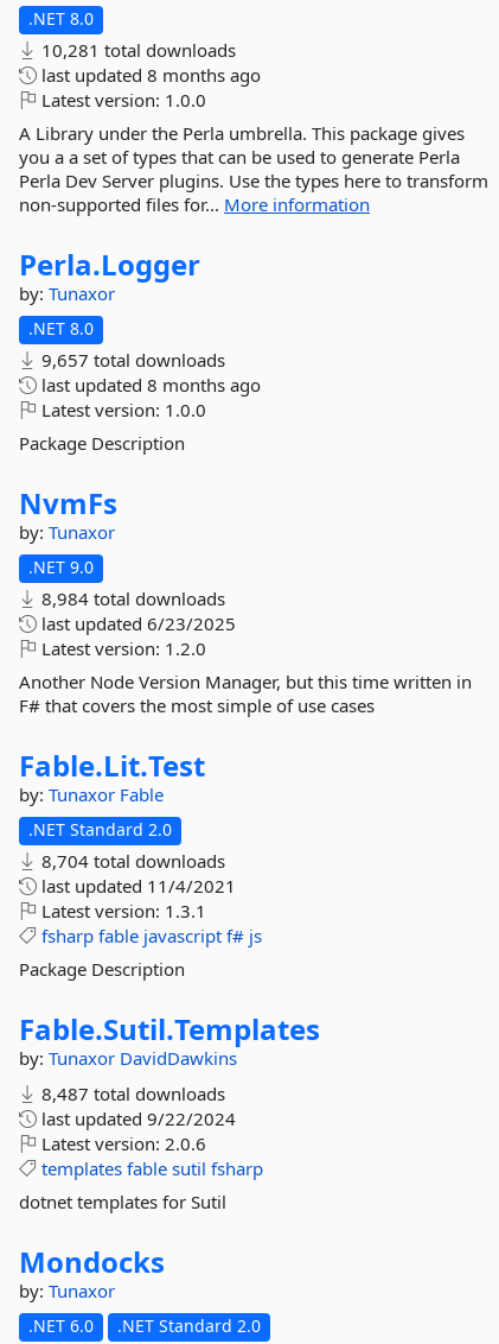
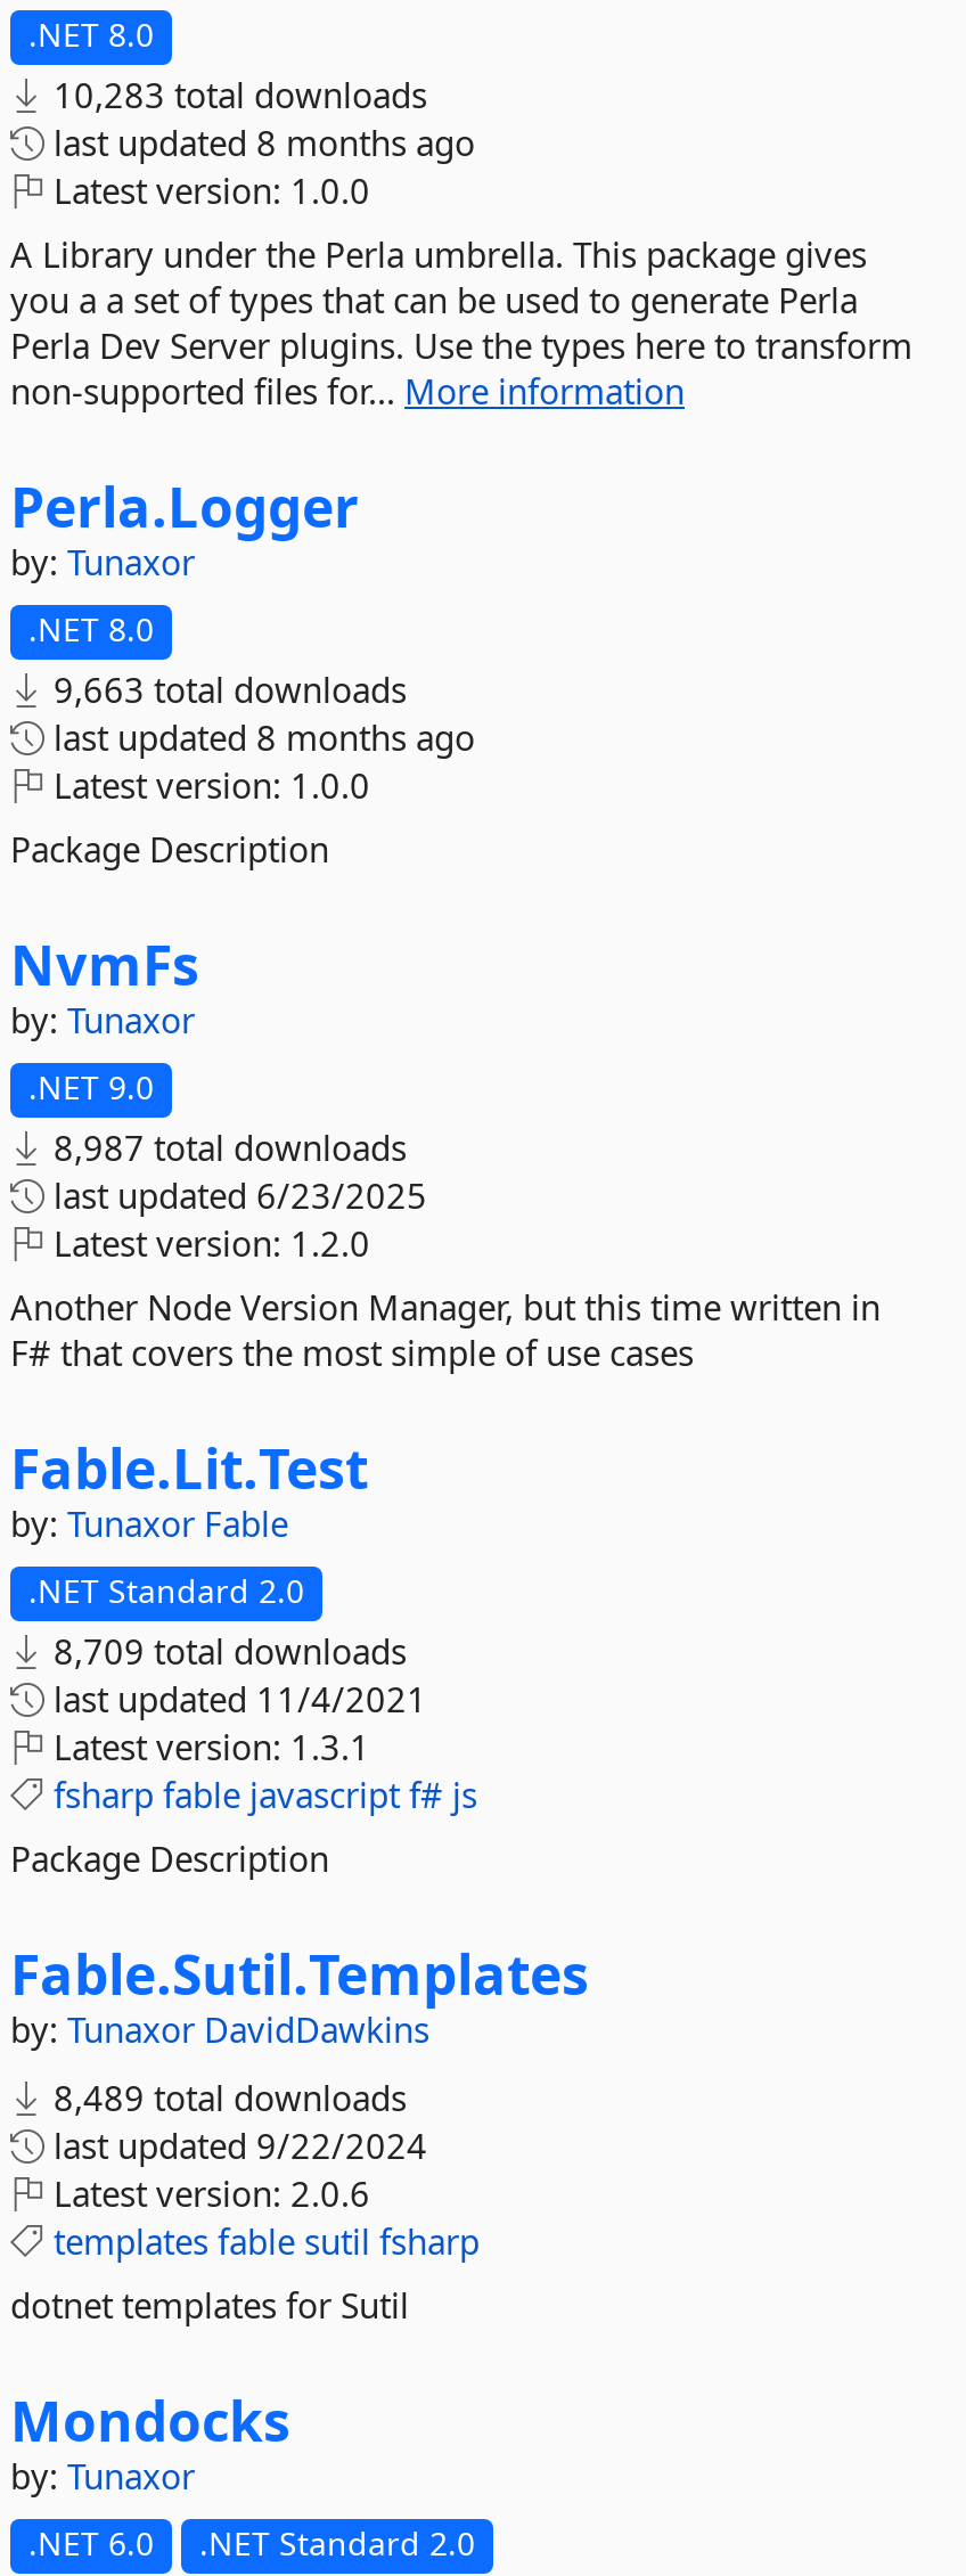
[37,38,236,62] 10,281 total downloads -> [44,72,427,117] 10,283 total downloads
[37,348,225,372] 9,657 total downloads -> [44,667,407,712] 9,663 total downloads
[37,587,225,610] 8,984 total downloads -> [44,1125,407,1170] 8,987 total downloads
[37,849,225,873] 8,704 total downloads -> [44,1628,407,1674] 8,709 total downloads
[37,1082,225,1105] 8,487 total downloads -> [44,2075,407,2120] 8,489 total downloads

